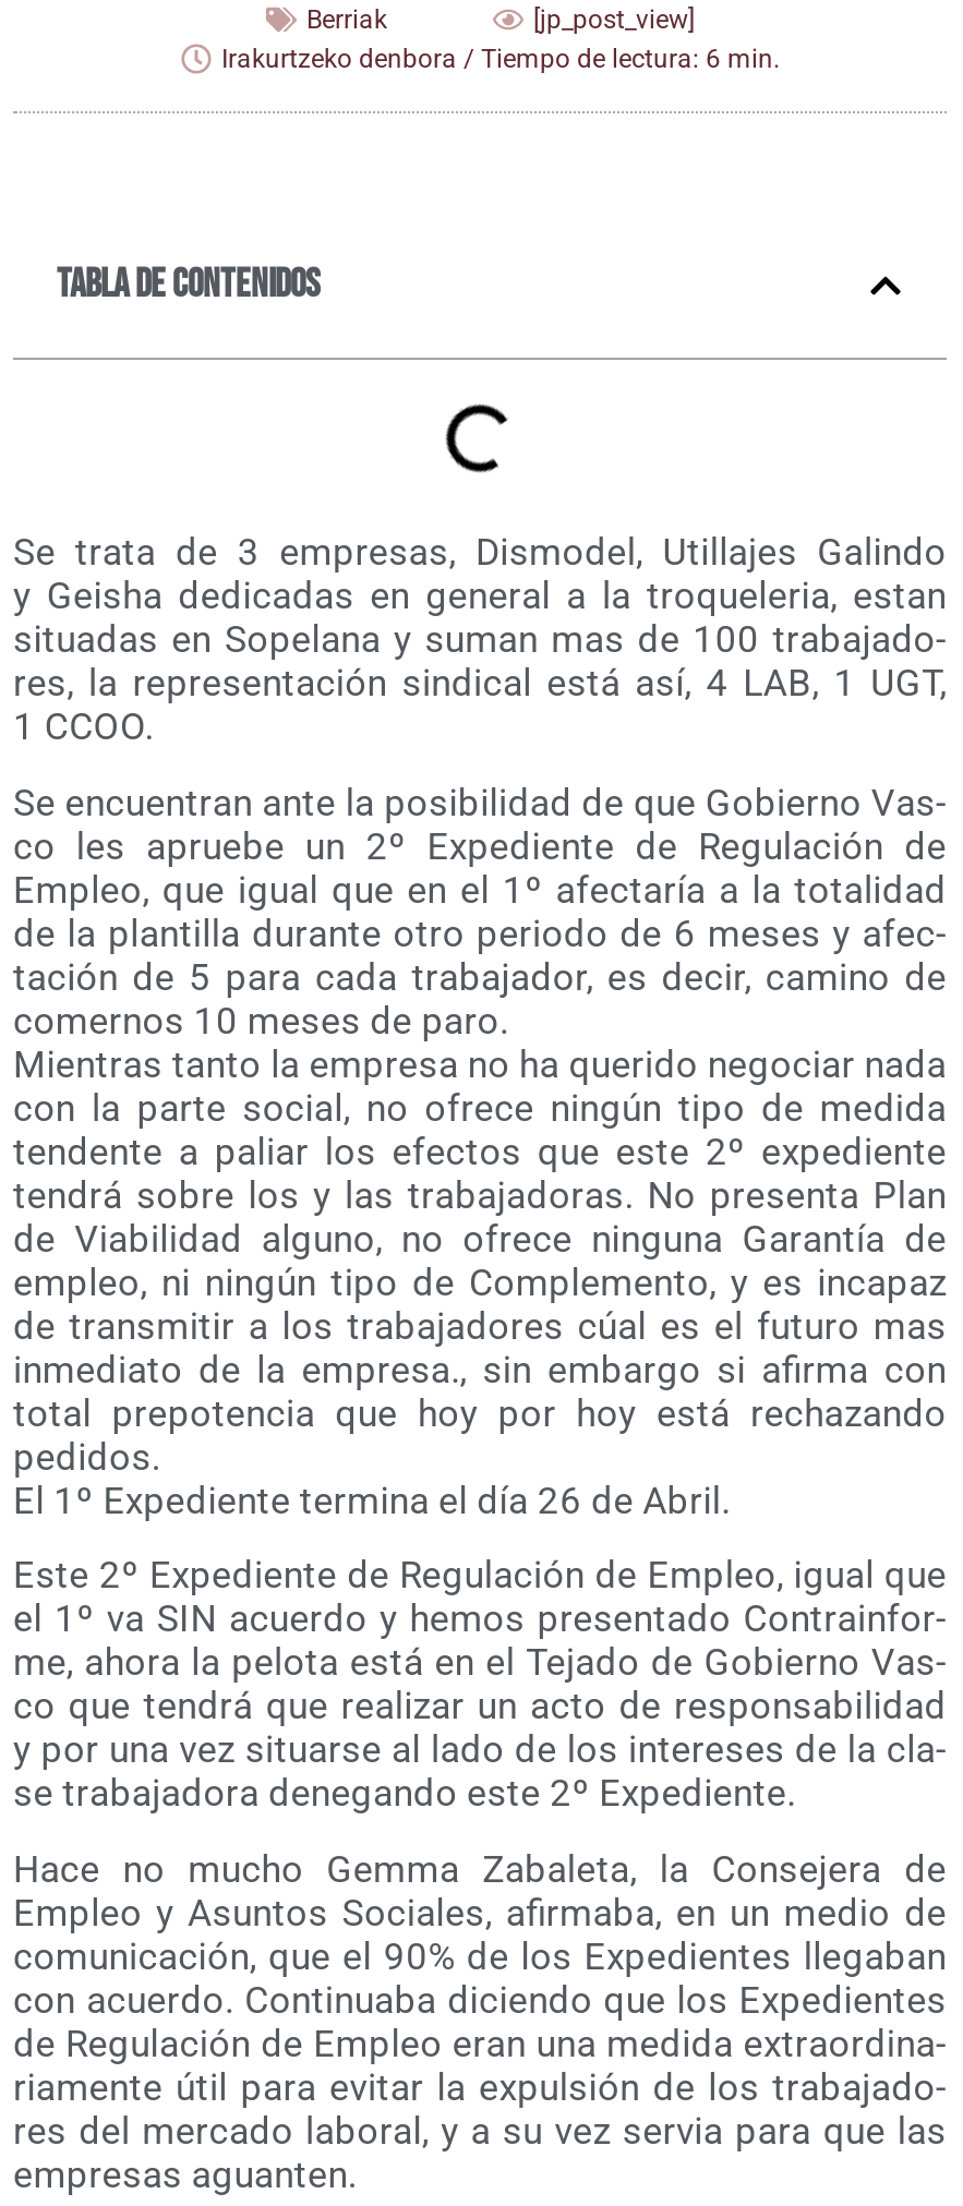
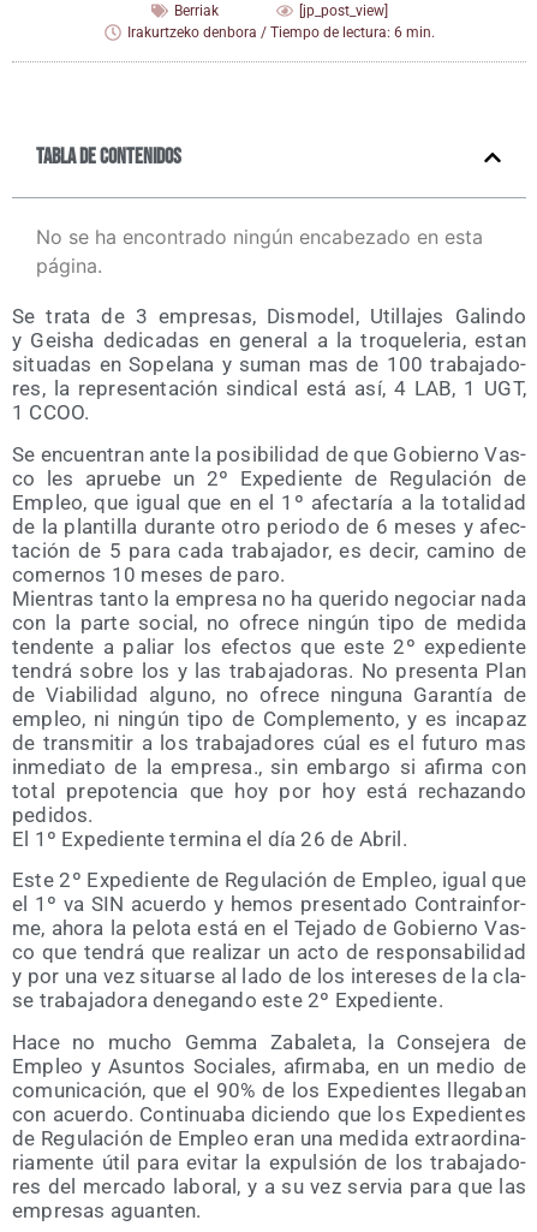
none -> [36,225,483,278] No se ha encontrado ningún encabezado en esta | página.

